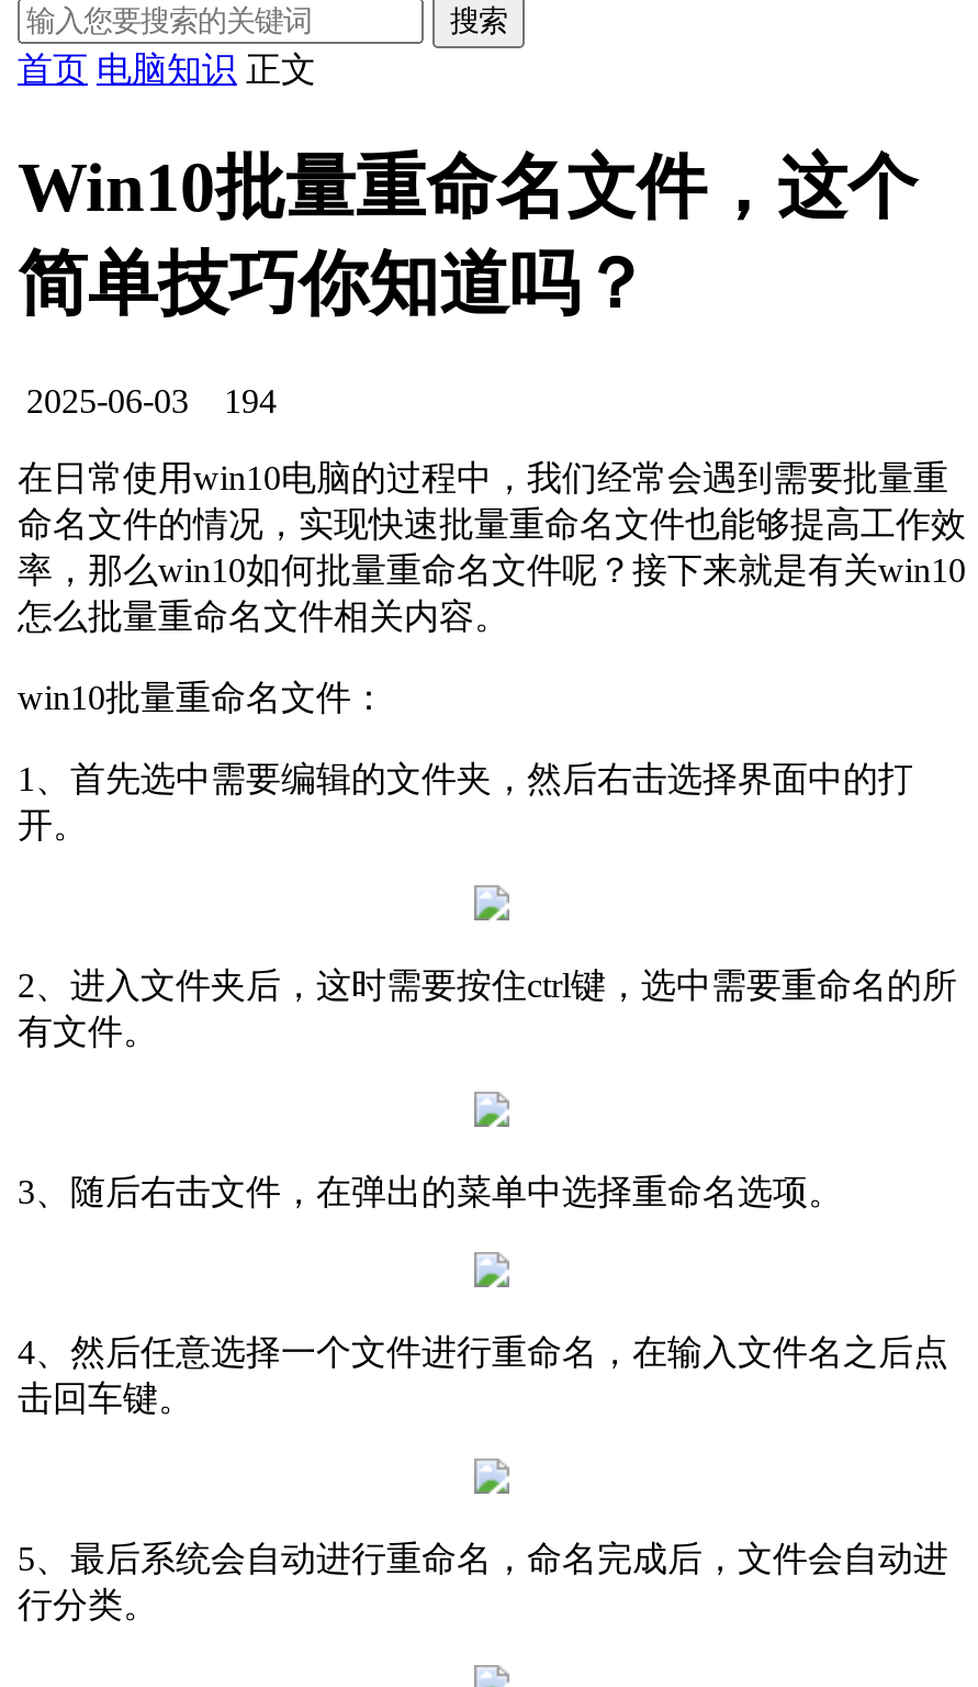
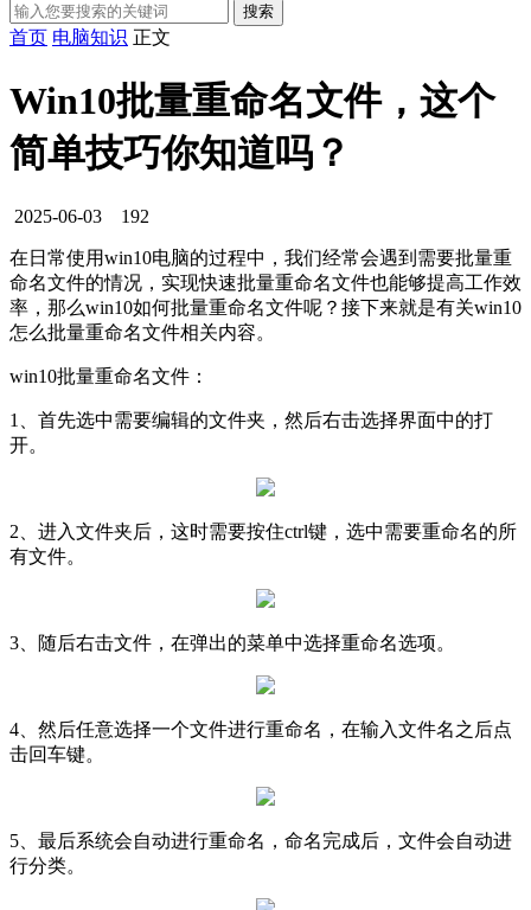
[18,382,294,419] 2025-06-03 194 -> [9,206,159,226] 2025-06-03 192

